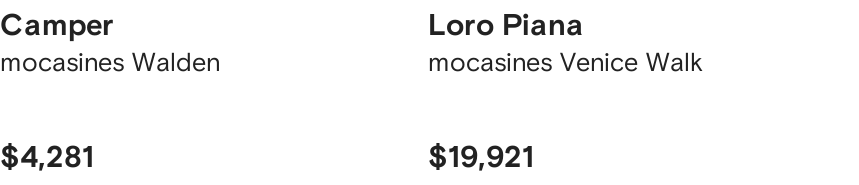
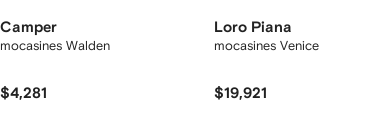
[428,50,704,76] mocasines Venice Walk -> [214,39,319,52] mocasines Venice

